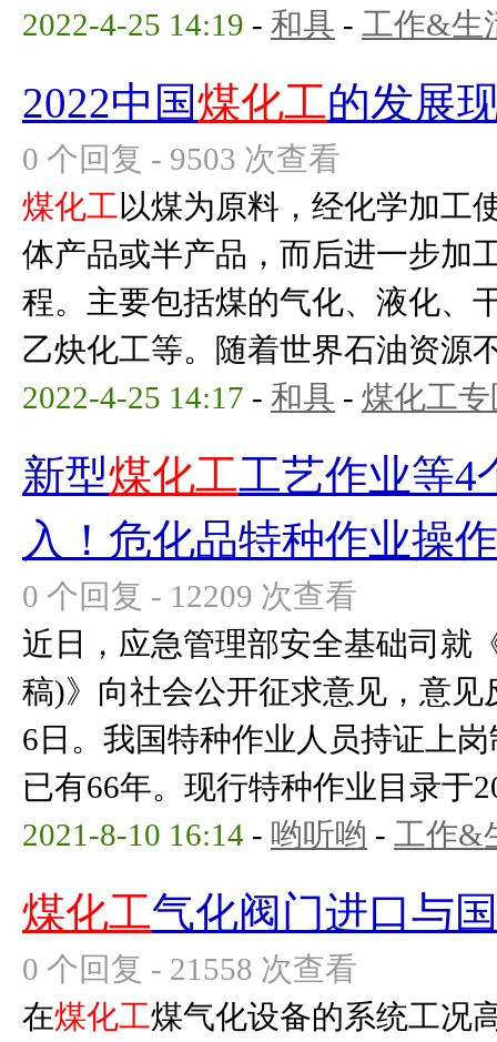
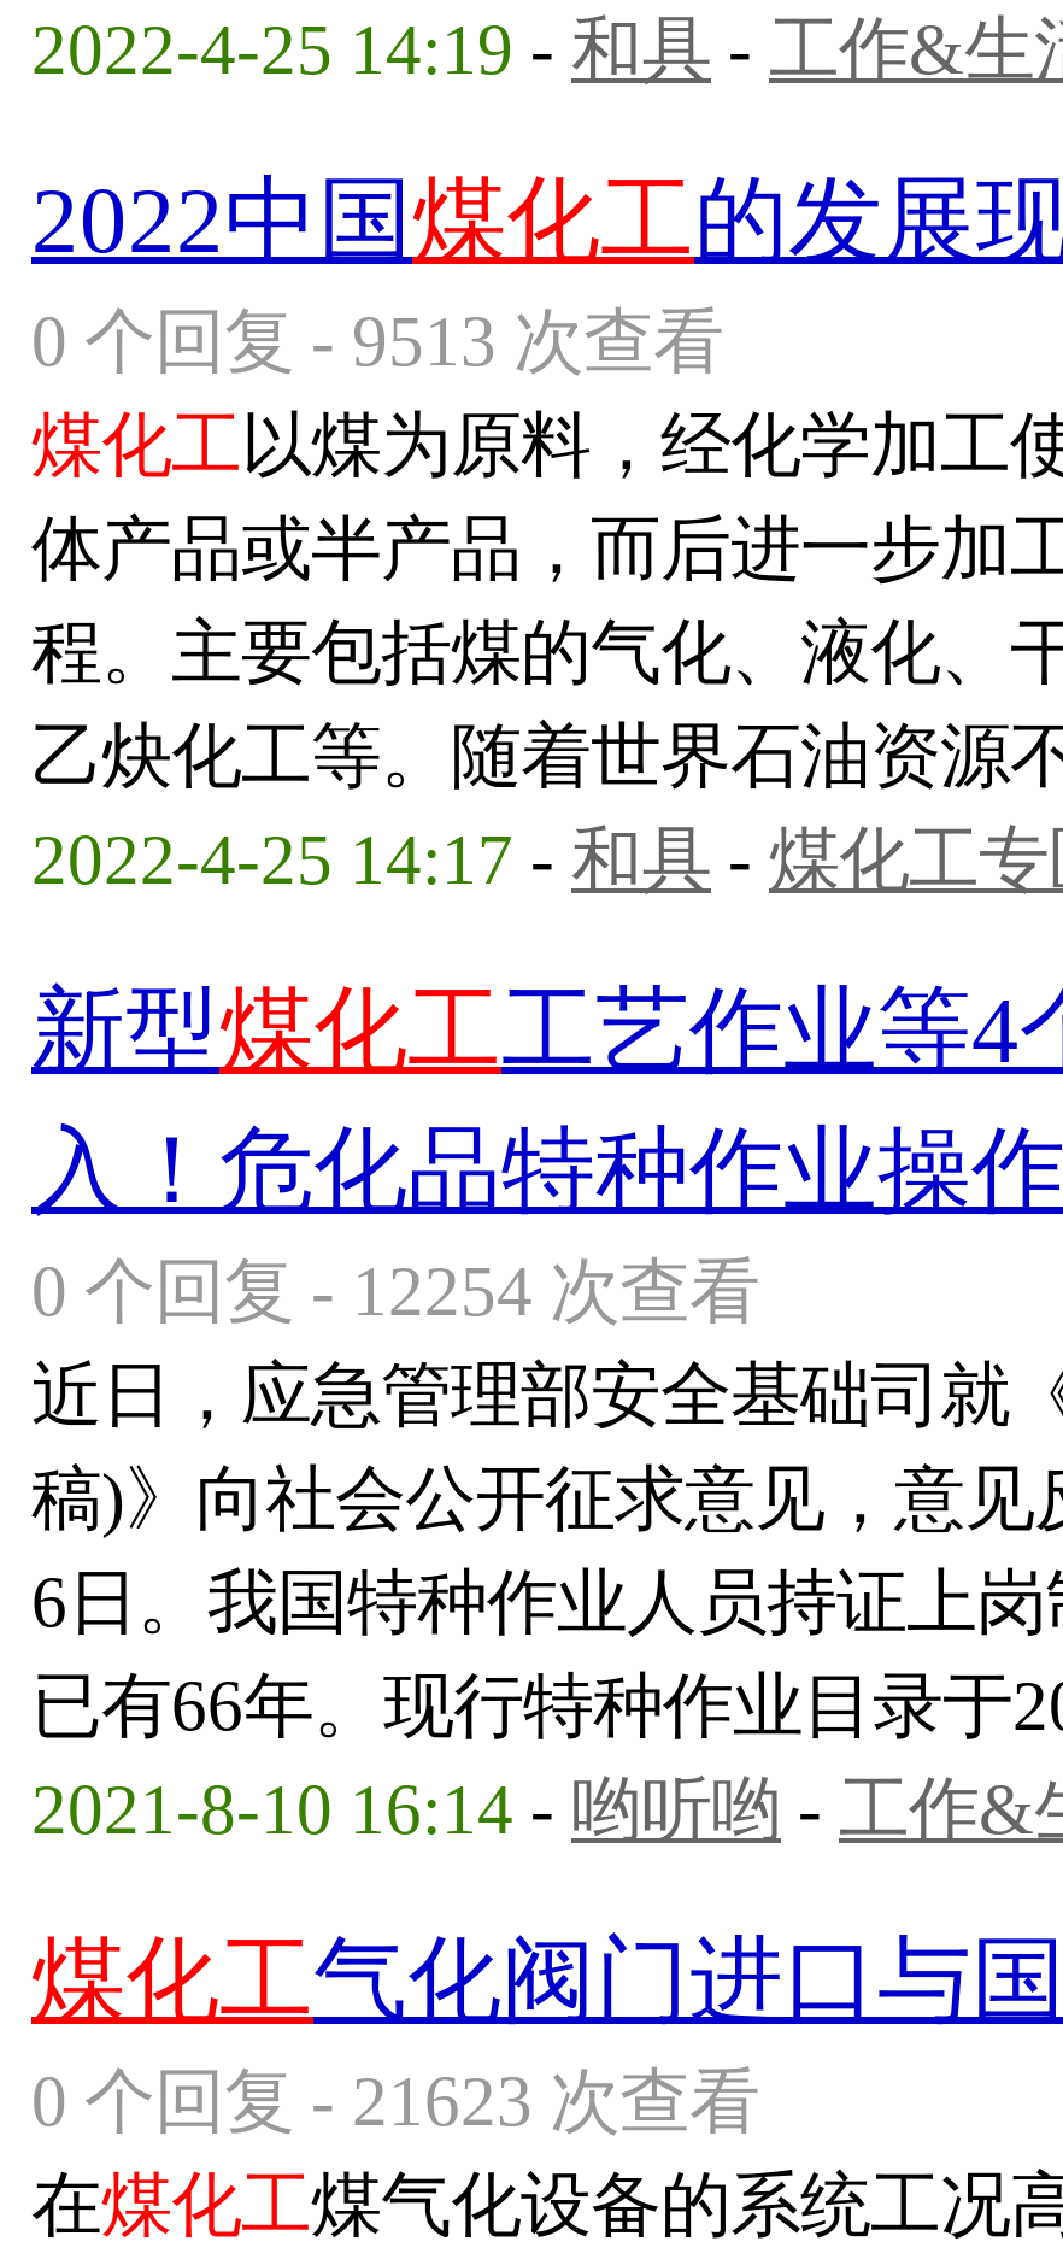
[22,141,341,176] 0 个回复 - 9503 次查看 -> [31,303,723,380] 0 个回复 - 9513 次查看
[22,578,357,614] 0 个回复 - 12209 次查看 -> [31,1252,759,1330] 0 个回复 - 12254 次查看
[22,951,357,987] 0 个回复 - 21558 次查看 -> [31,2063,759,2140] 0 个回复 - 21623 次查看

